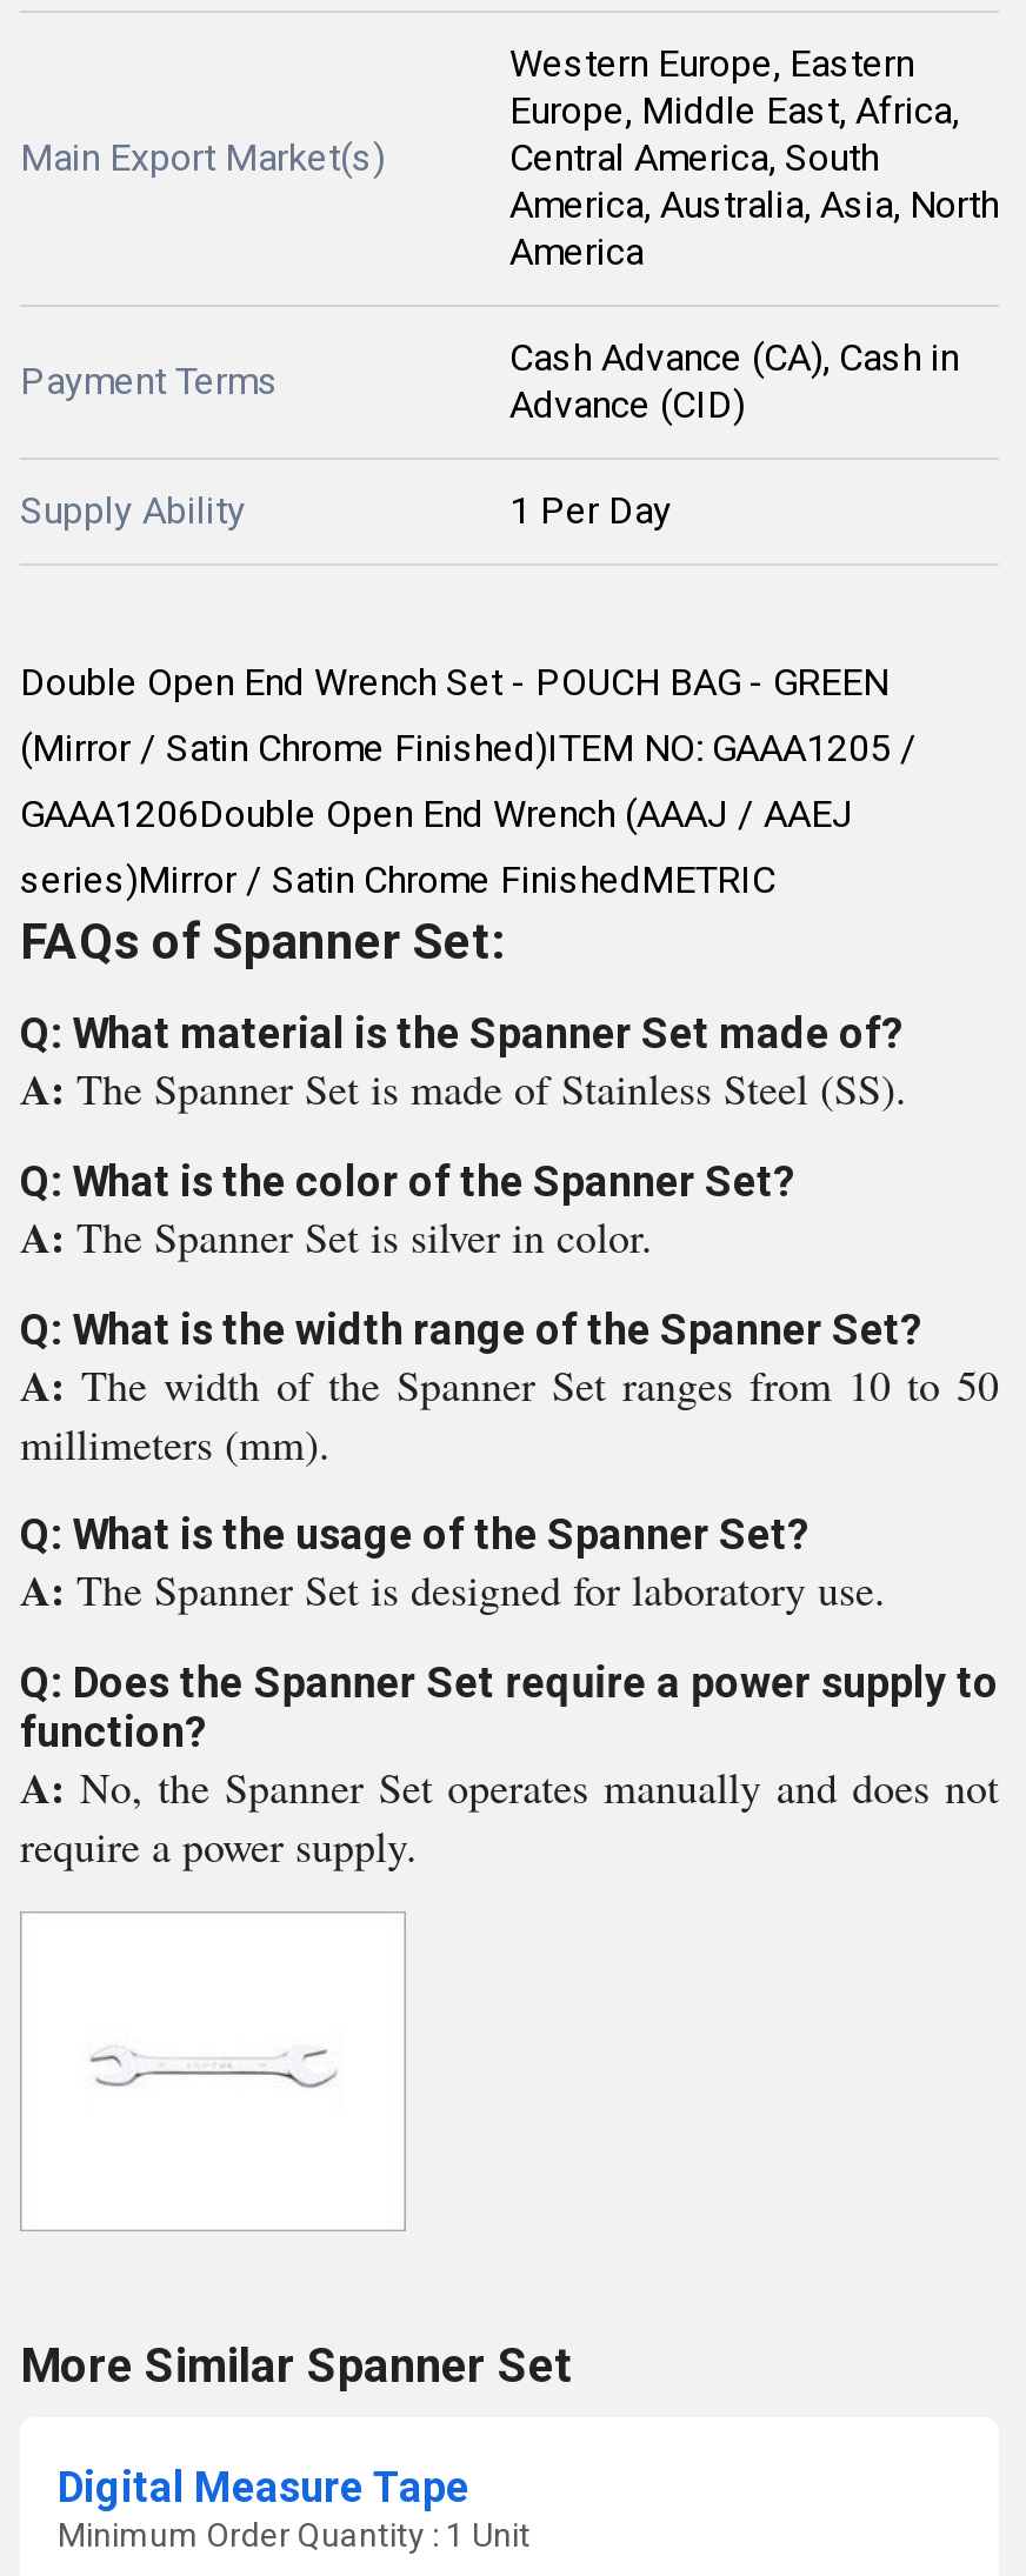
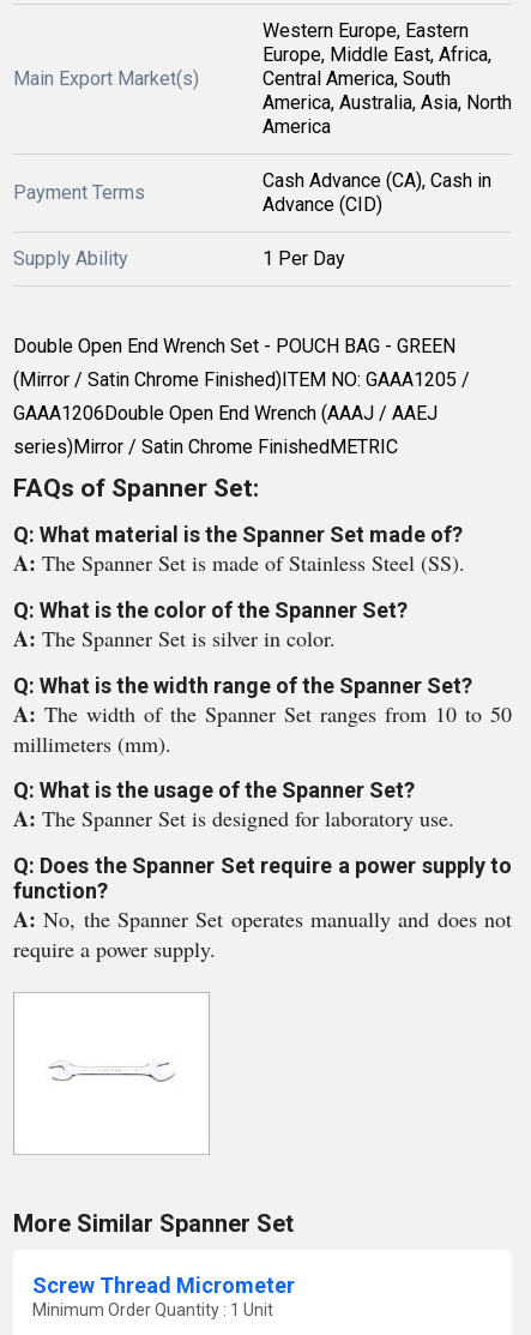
[58,2461,469,2511] Digital Measure Tape -> [32,1272,295,1297] Screw Thread Micrometer

